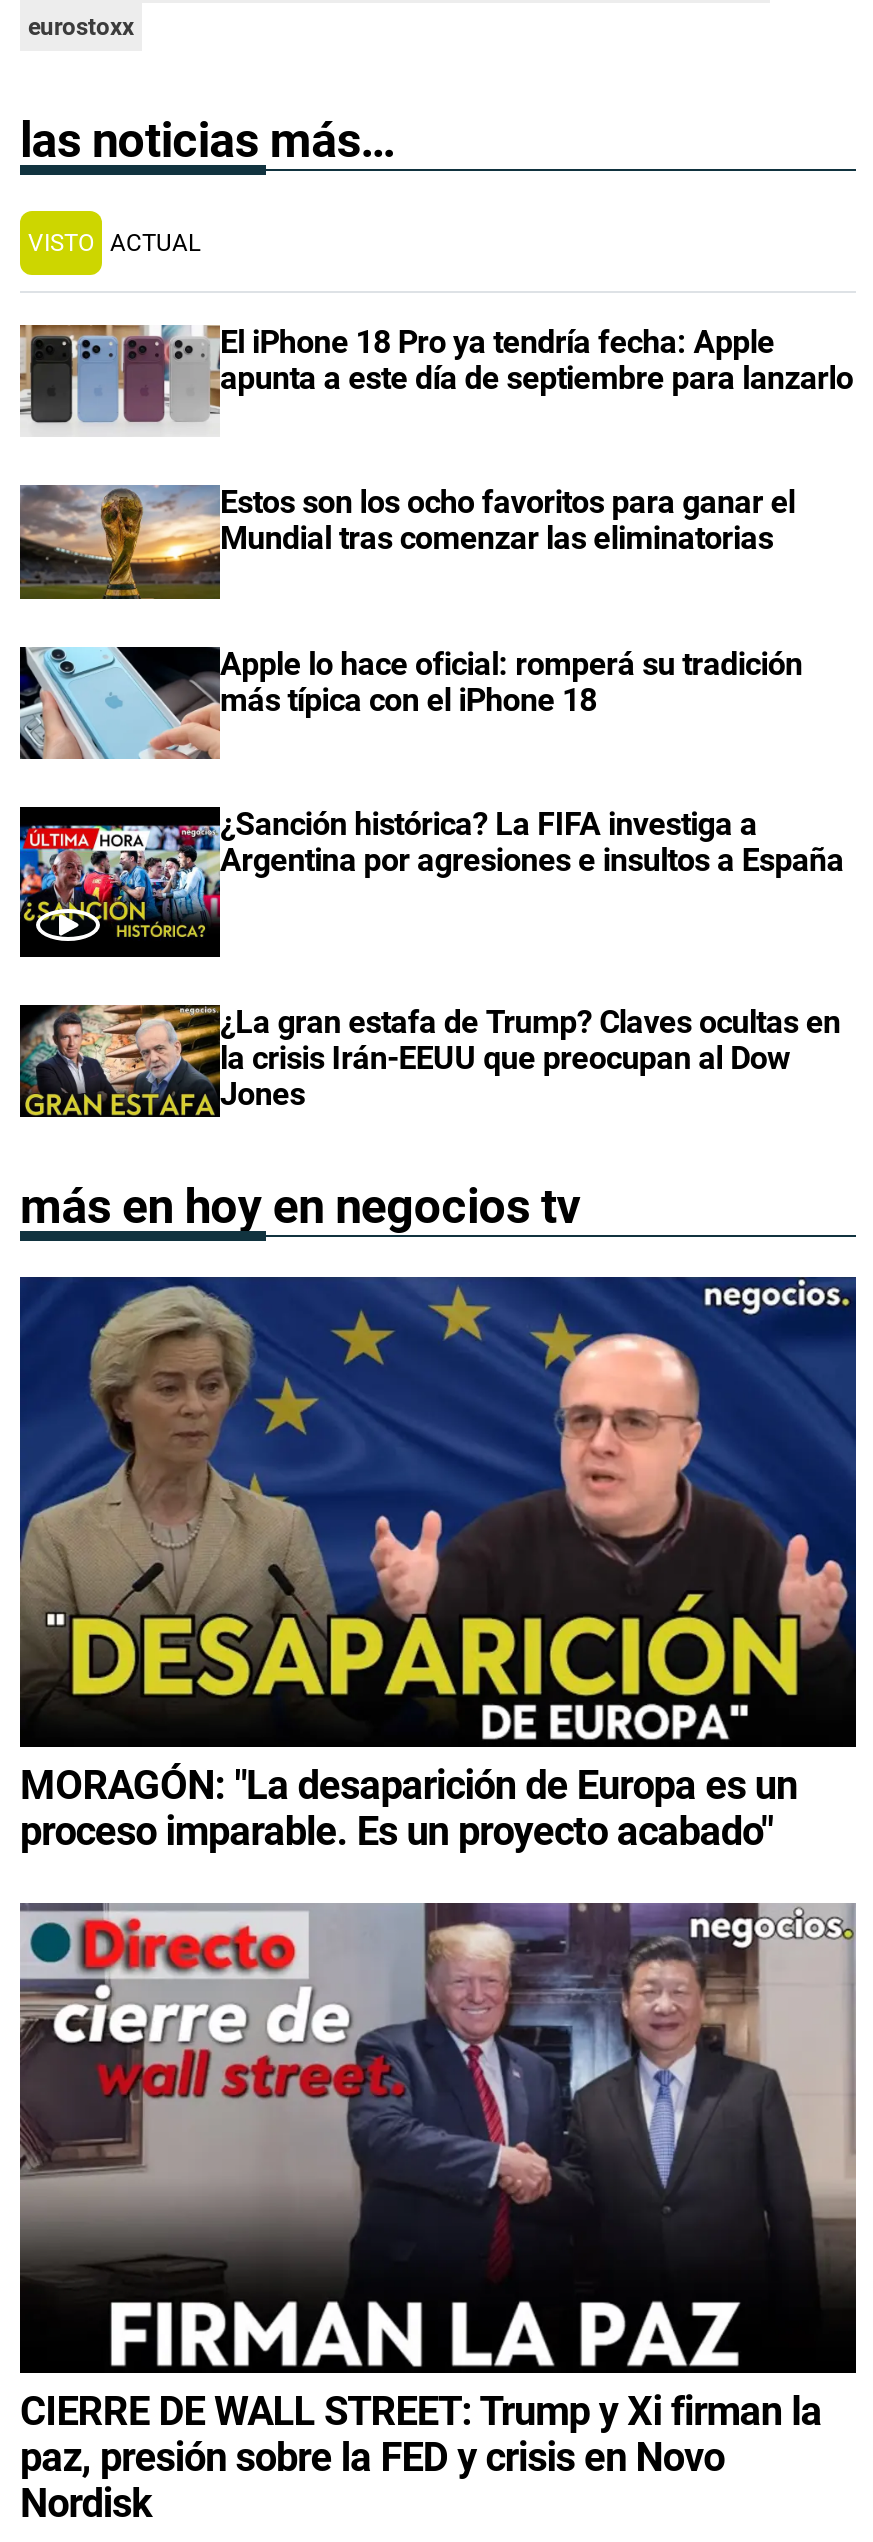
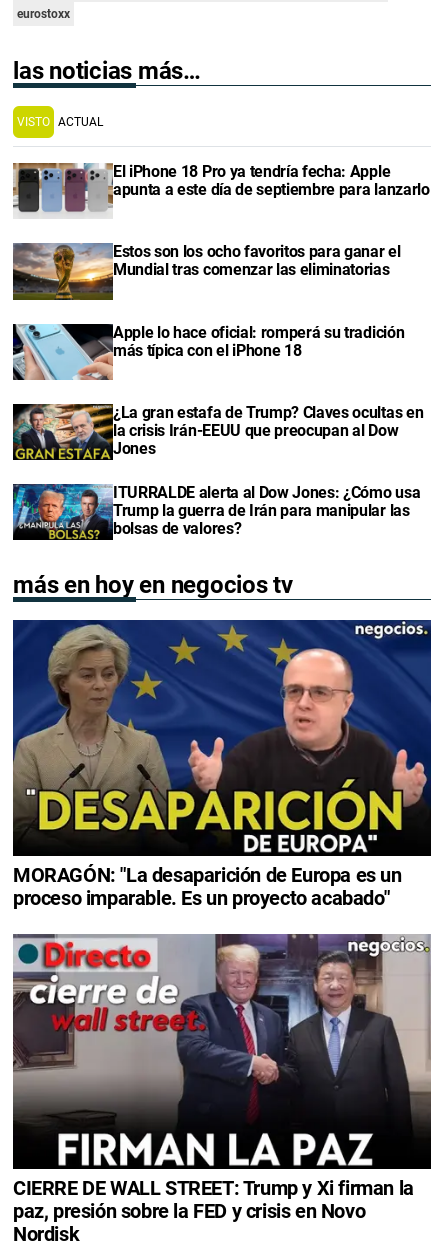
[18,805,844,959] [image] | ¿Sanción histórica? La FIFA investiga a | Argentina por agresiones e insultos a España -> none
moved [16,1001,840,1119] -> [11,402,423,461]: [image] | ¿La gran estafa de Trump? Claves ocultas en | la crisis Irán-EEUU que preocupan al Dow | Jones
none -> [12,483,420,540] [image] | ITURRALDE alerta al Dow Jones: ¿Cómo usa | Trump la guerra de Irán para manipular las | bolsas de valores?

